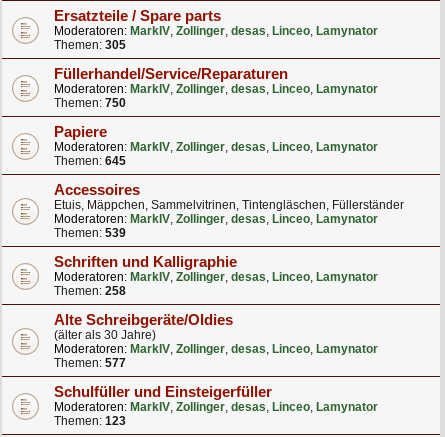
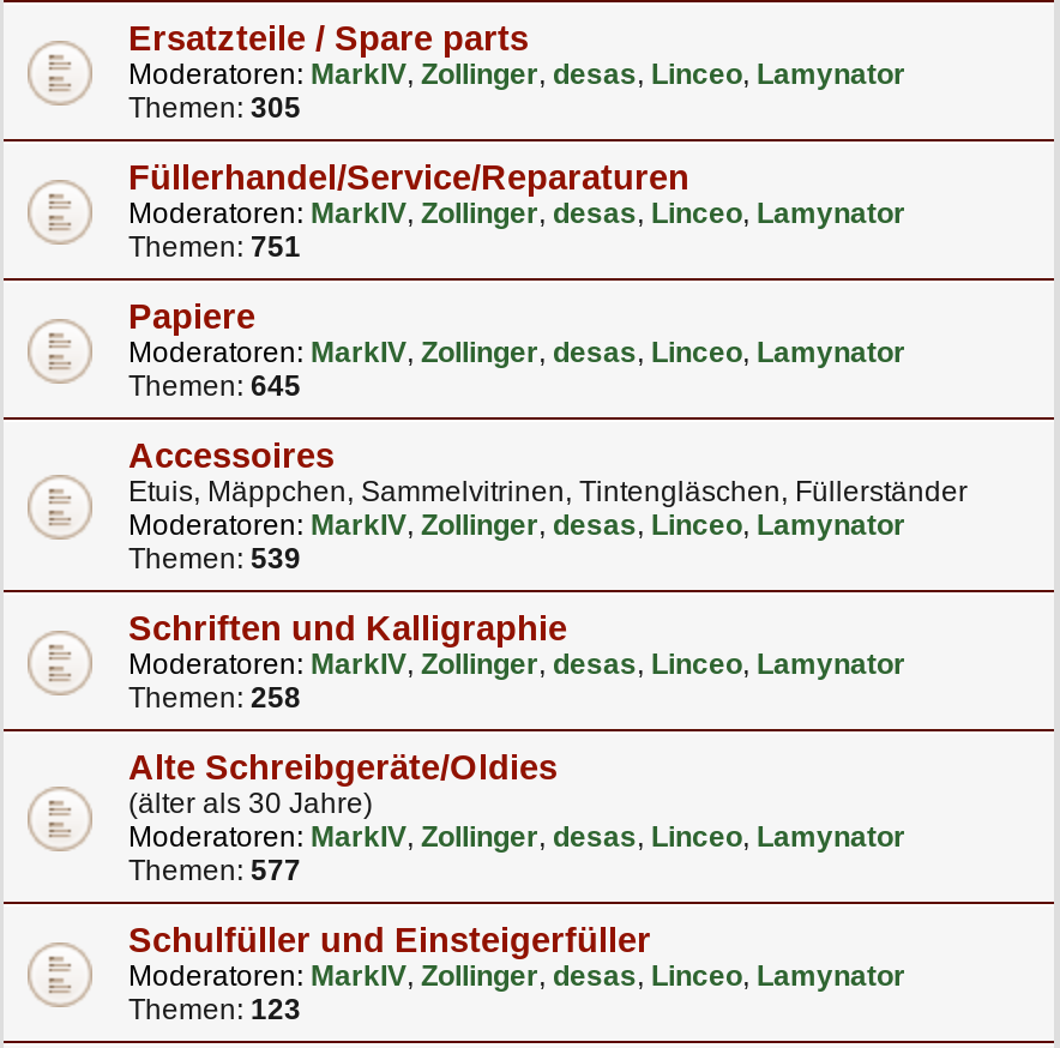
[54,96,126,110] Themen: 750 -> [128,230,301,264] Themen: 751

